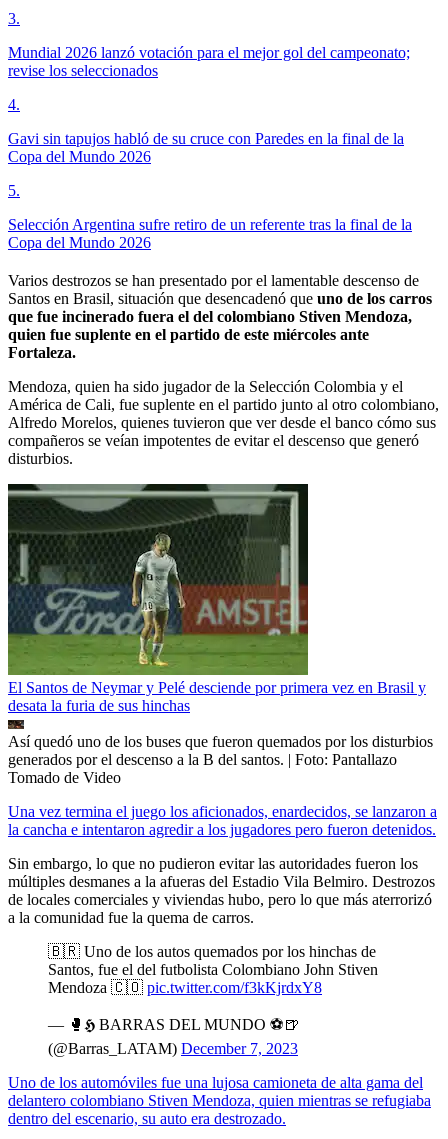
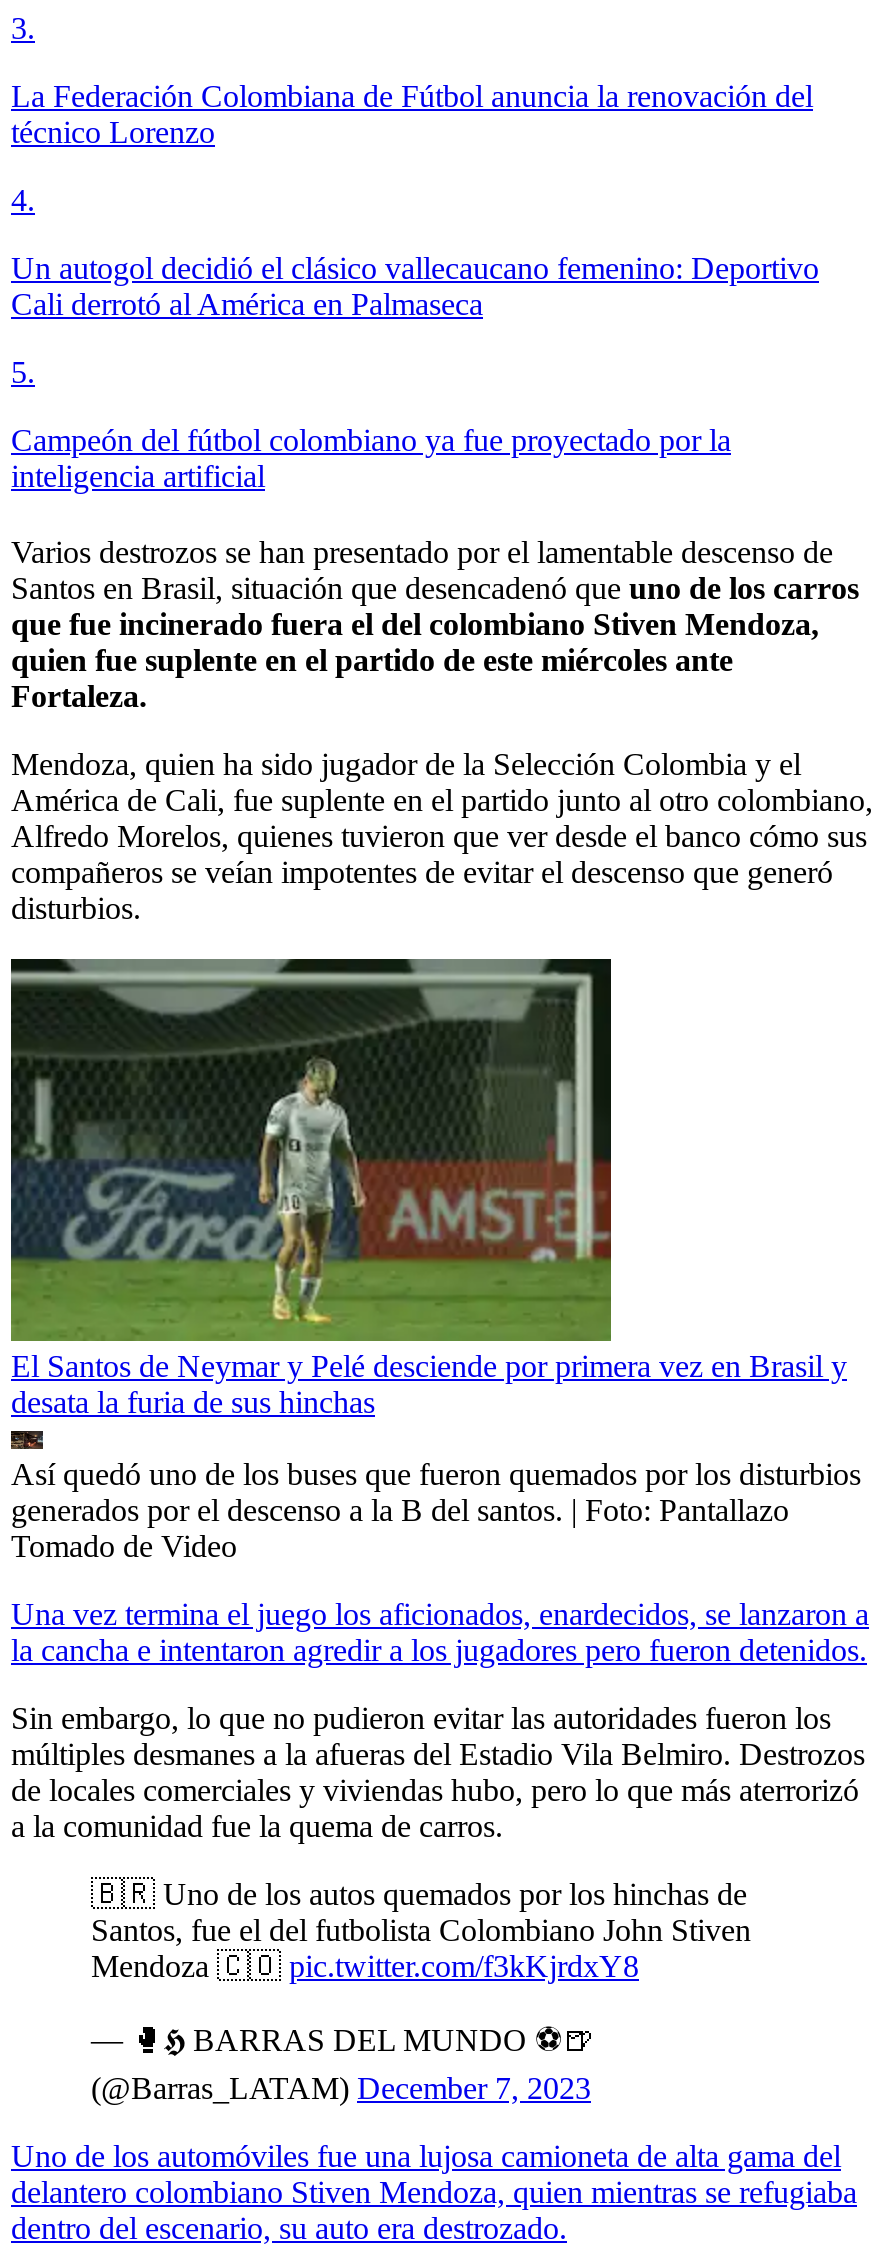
[8,44,410,79] Mundial 2026 lanzó votación para el mejor gol del campeonato; | revise los seleccionados -> [11,78,813,148] La Federación Colombiana de Fútbol anuncia la renovación del | técnico Lorenzo
[8,130,404,165] Gavi sin tapujos habló de su cruce con Paredes en la final de la | Copa del Mundo 2026 -> [11,250,819,320] Un autogol decidió el clásico vallecaucano femenino: Deportivo | Cali derrotó al América en Palmaseca
[8,216,412,251] Selección Argentina sufre retiro de un referente tras la final de la | Copa del Mundo 2026 -> [11,422,731,492] Campeón del fútbol colombiano ya fue proyectado por la | inteligencia artificial

